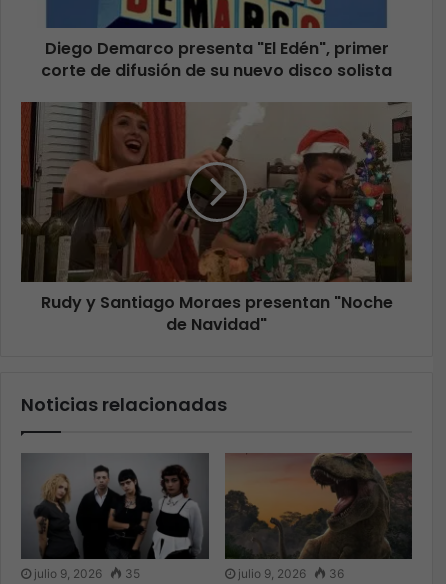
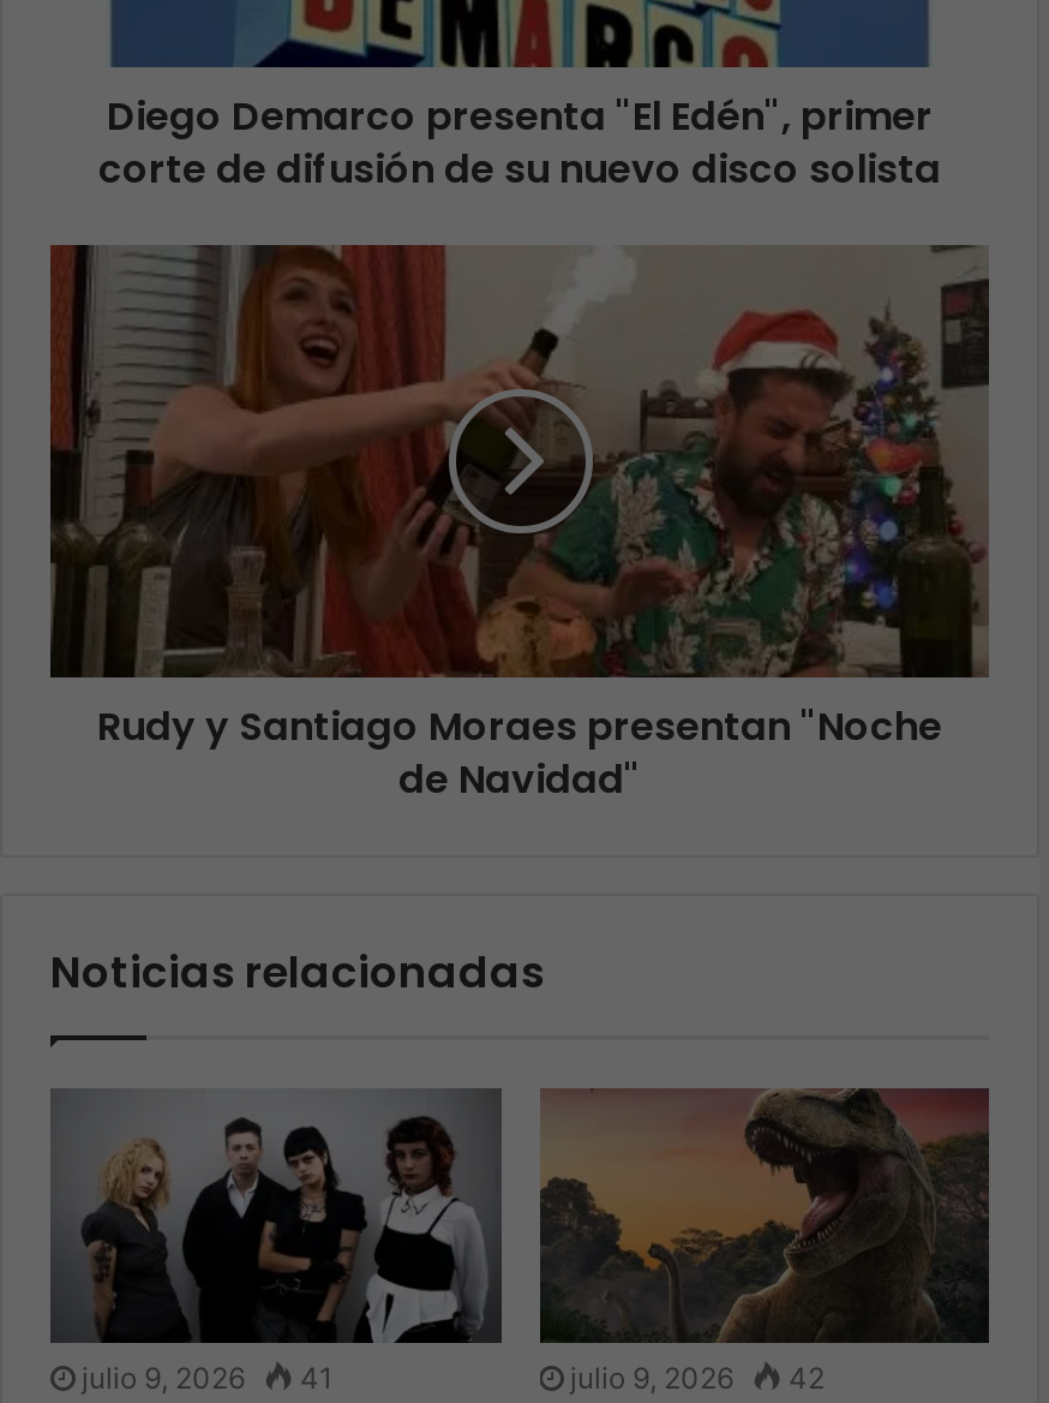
[34,565,140,580] julio 9, 2026 35 -> [82,1359,334,1395] julio 9, 2026 41
[237,565,343,580] julio 9, 2026 36 -> [570,1359,825,1395] julio 9, 2026 42

